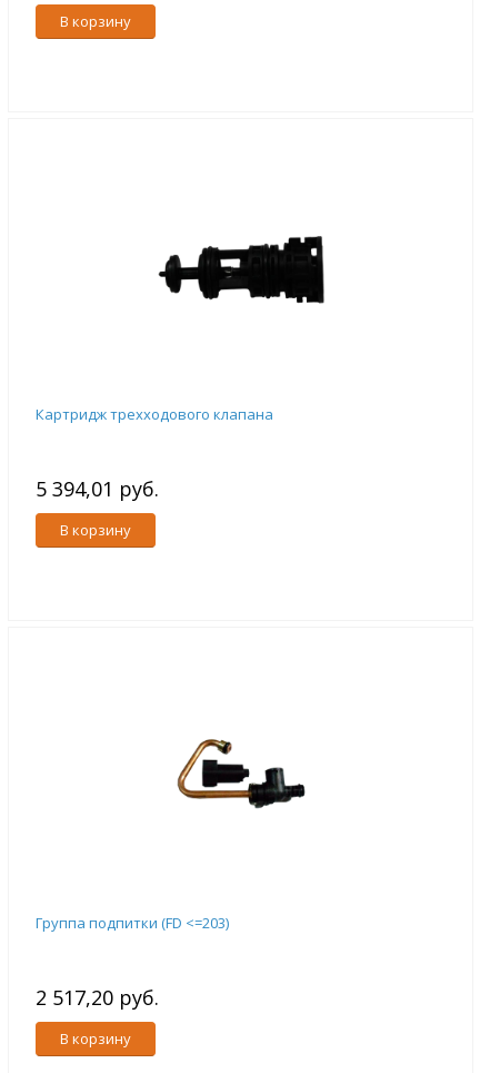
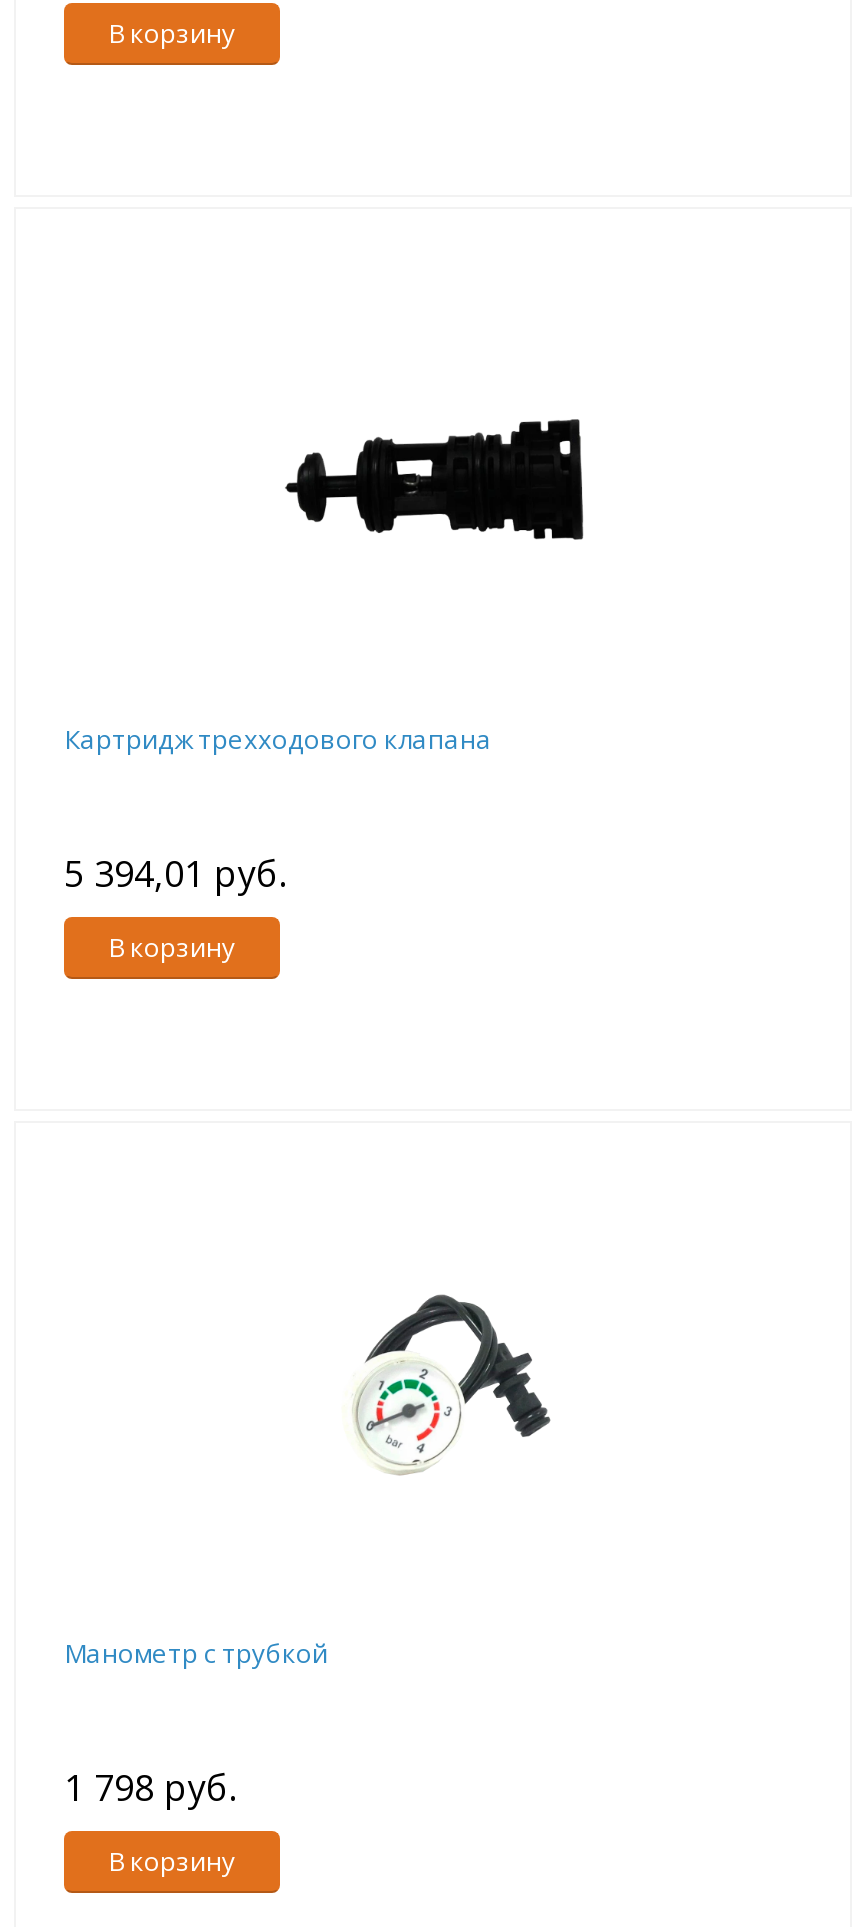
[177,723,303,823] [image] -> [320,1293,548,1475] [image]
[36,912,229,932] Группа подпитки (FD <=203) -> [64,1634,328,1670] Манометр с трубкой
[36,983,159,1010] 2 517,20 руб. -> [64,1762,236,1810] 1 798 руб.

